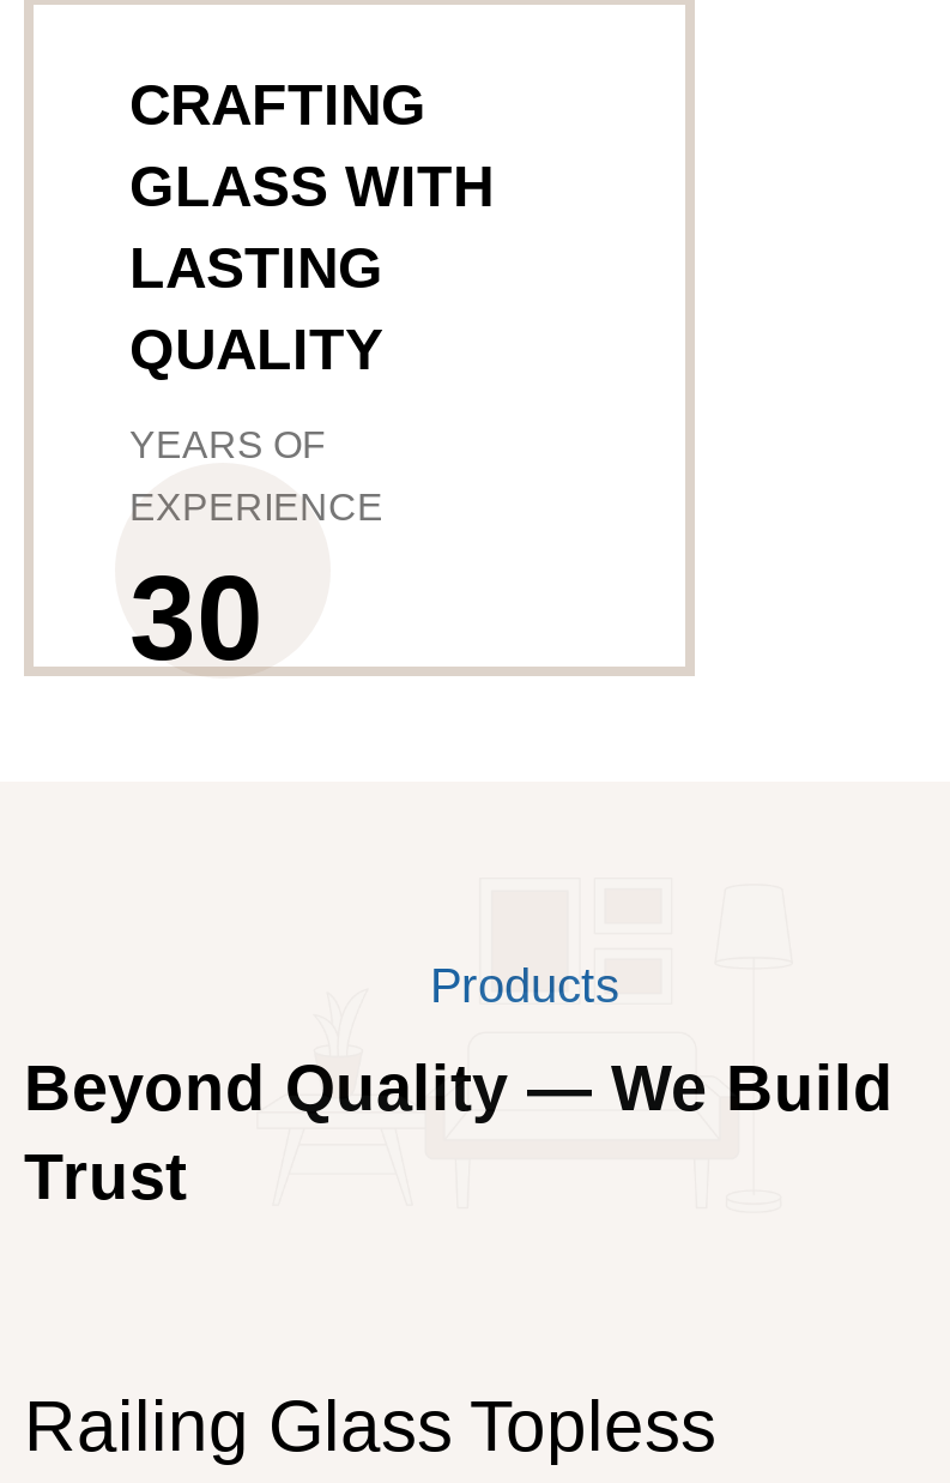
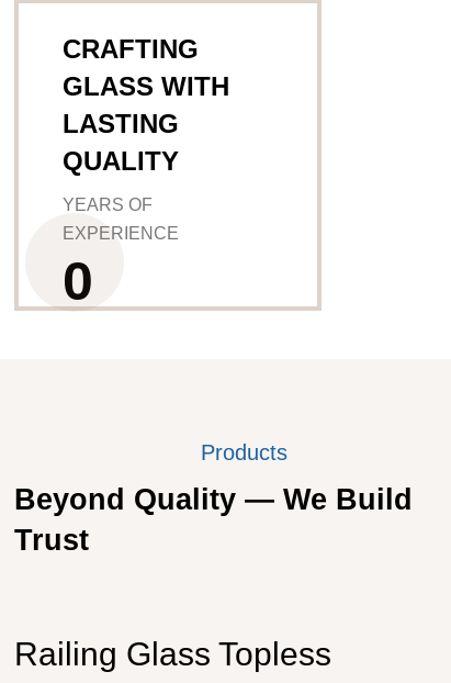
[129,552,264,686] 30 -> [63,250,93,312] 0

